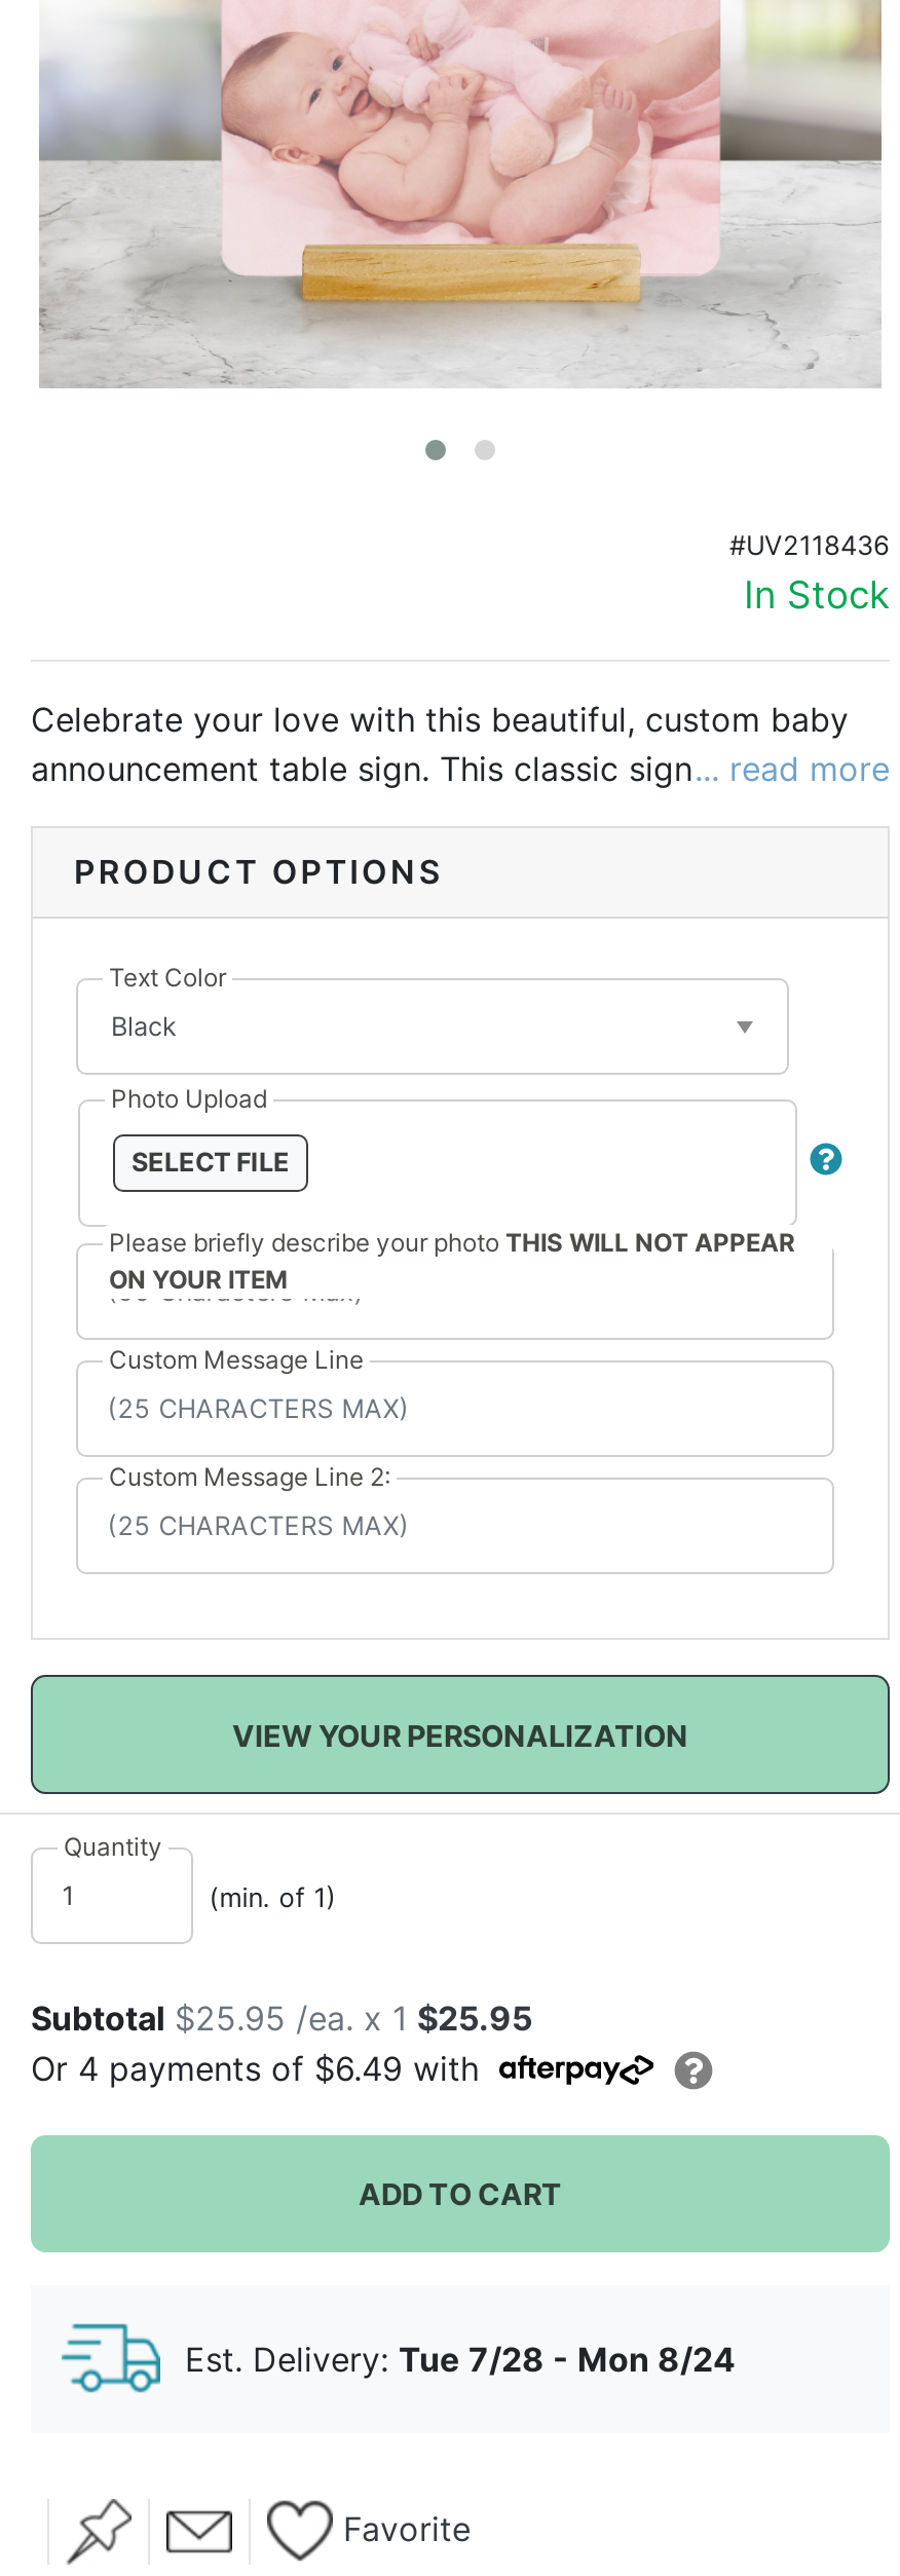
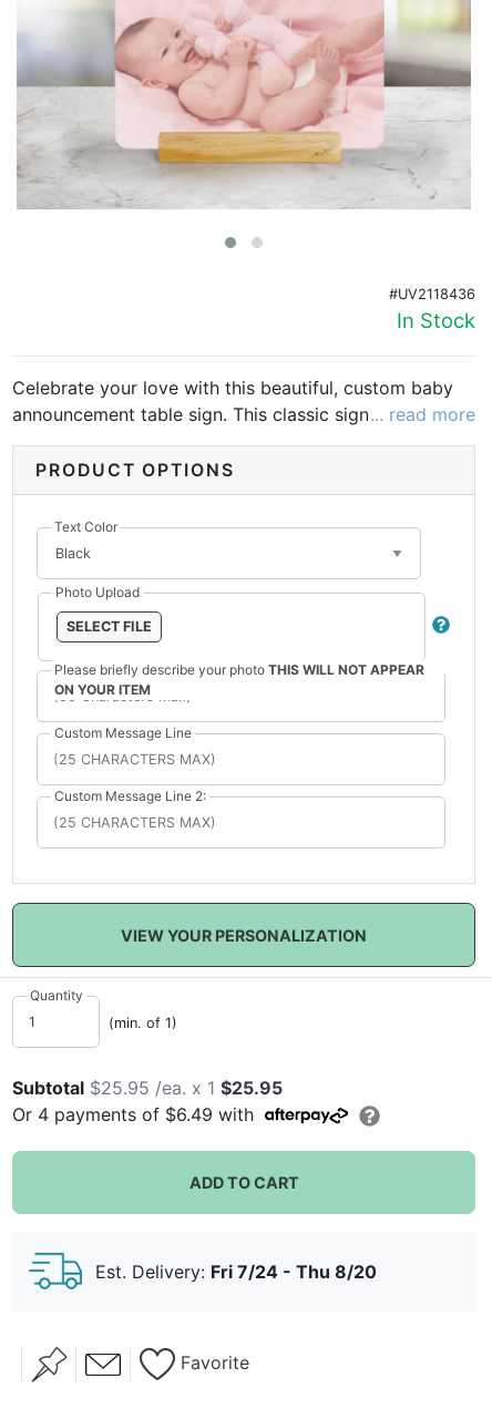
[185,2339,736,2380] Est. Delivery: Tue 7/28 - Mon 8/24 -> [95,1261,377,1283] Est. Delivery: Fri 7/24 - Thu 8/20

